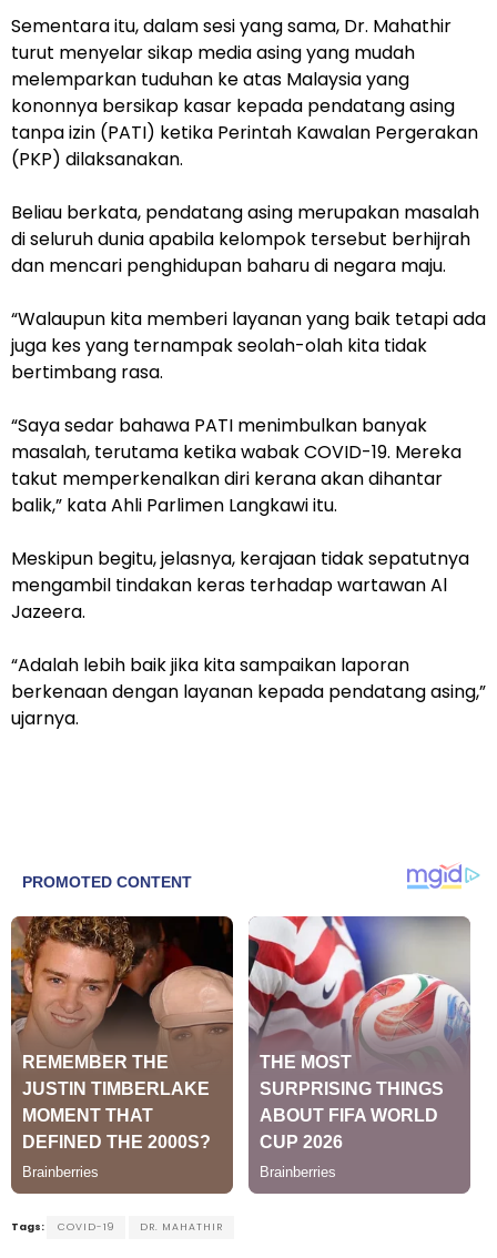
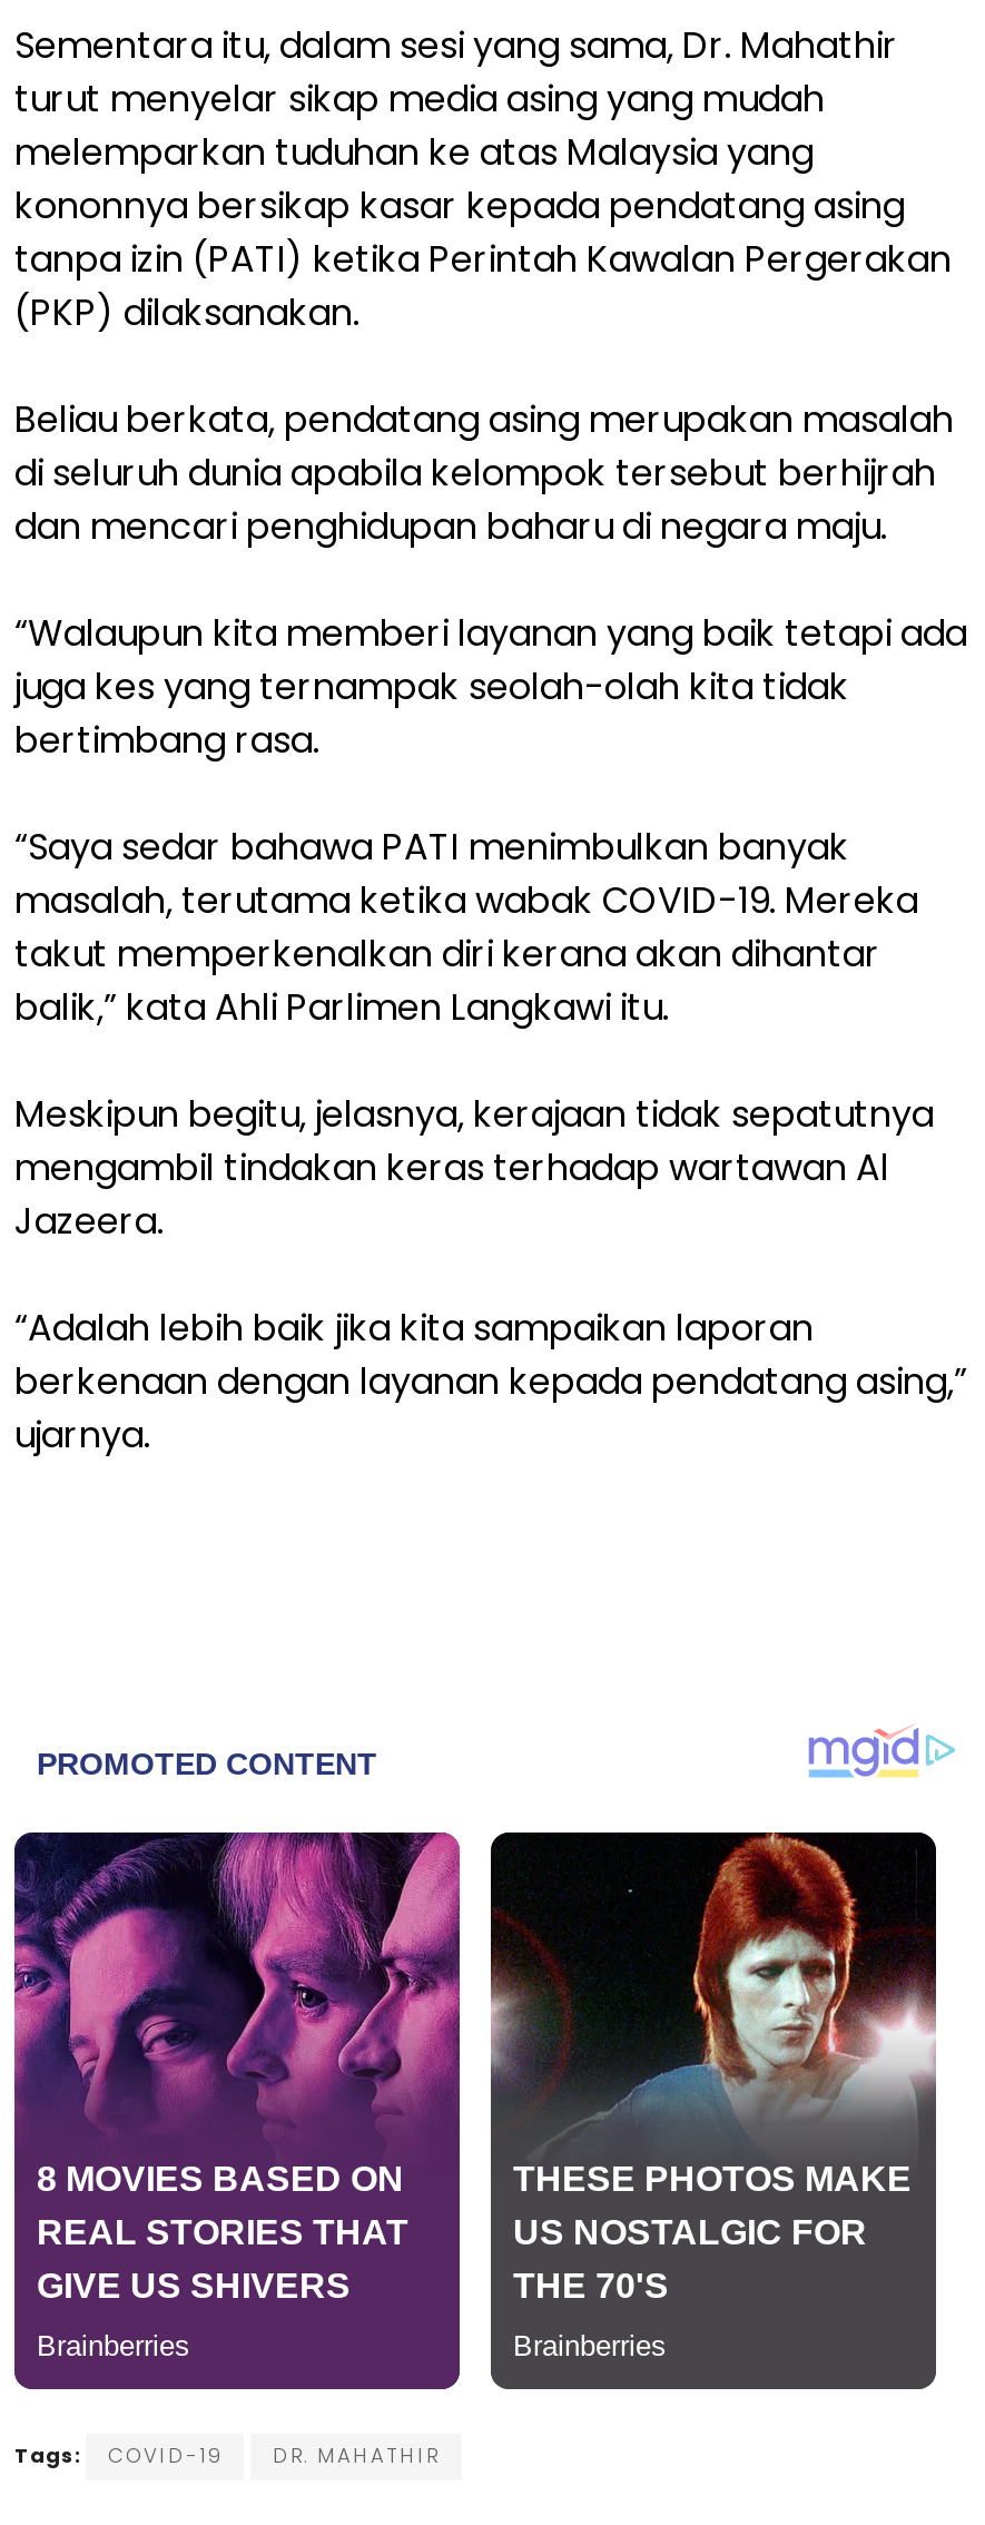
[10,915,234,1194] [image] -> [12,1830,462,2389] [image]
[247,915,470,1194] [image] -> [489,1830,938,2387] [image]

